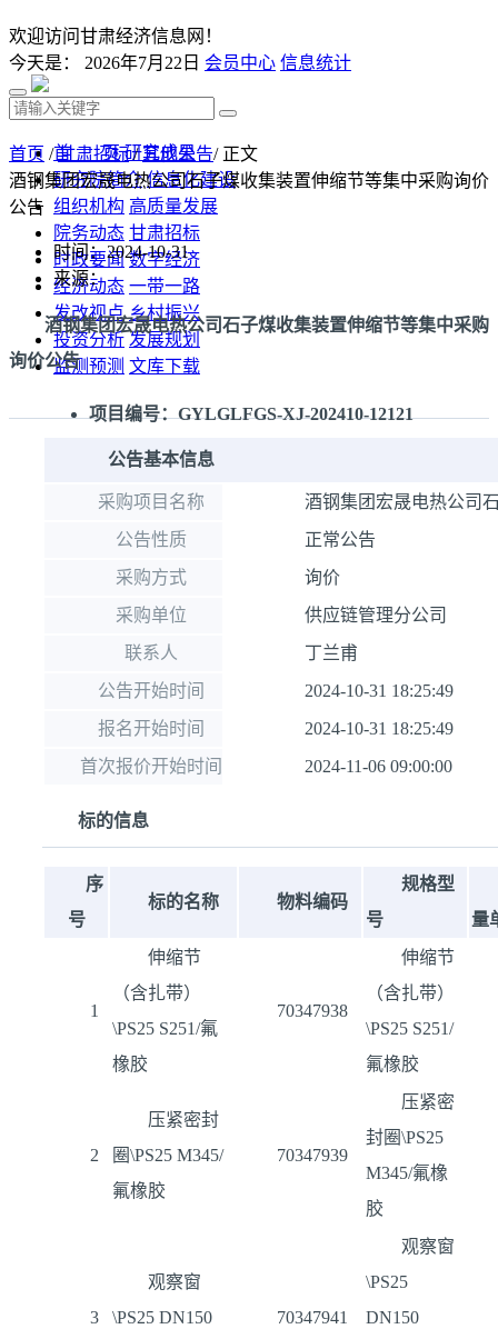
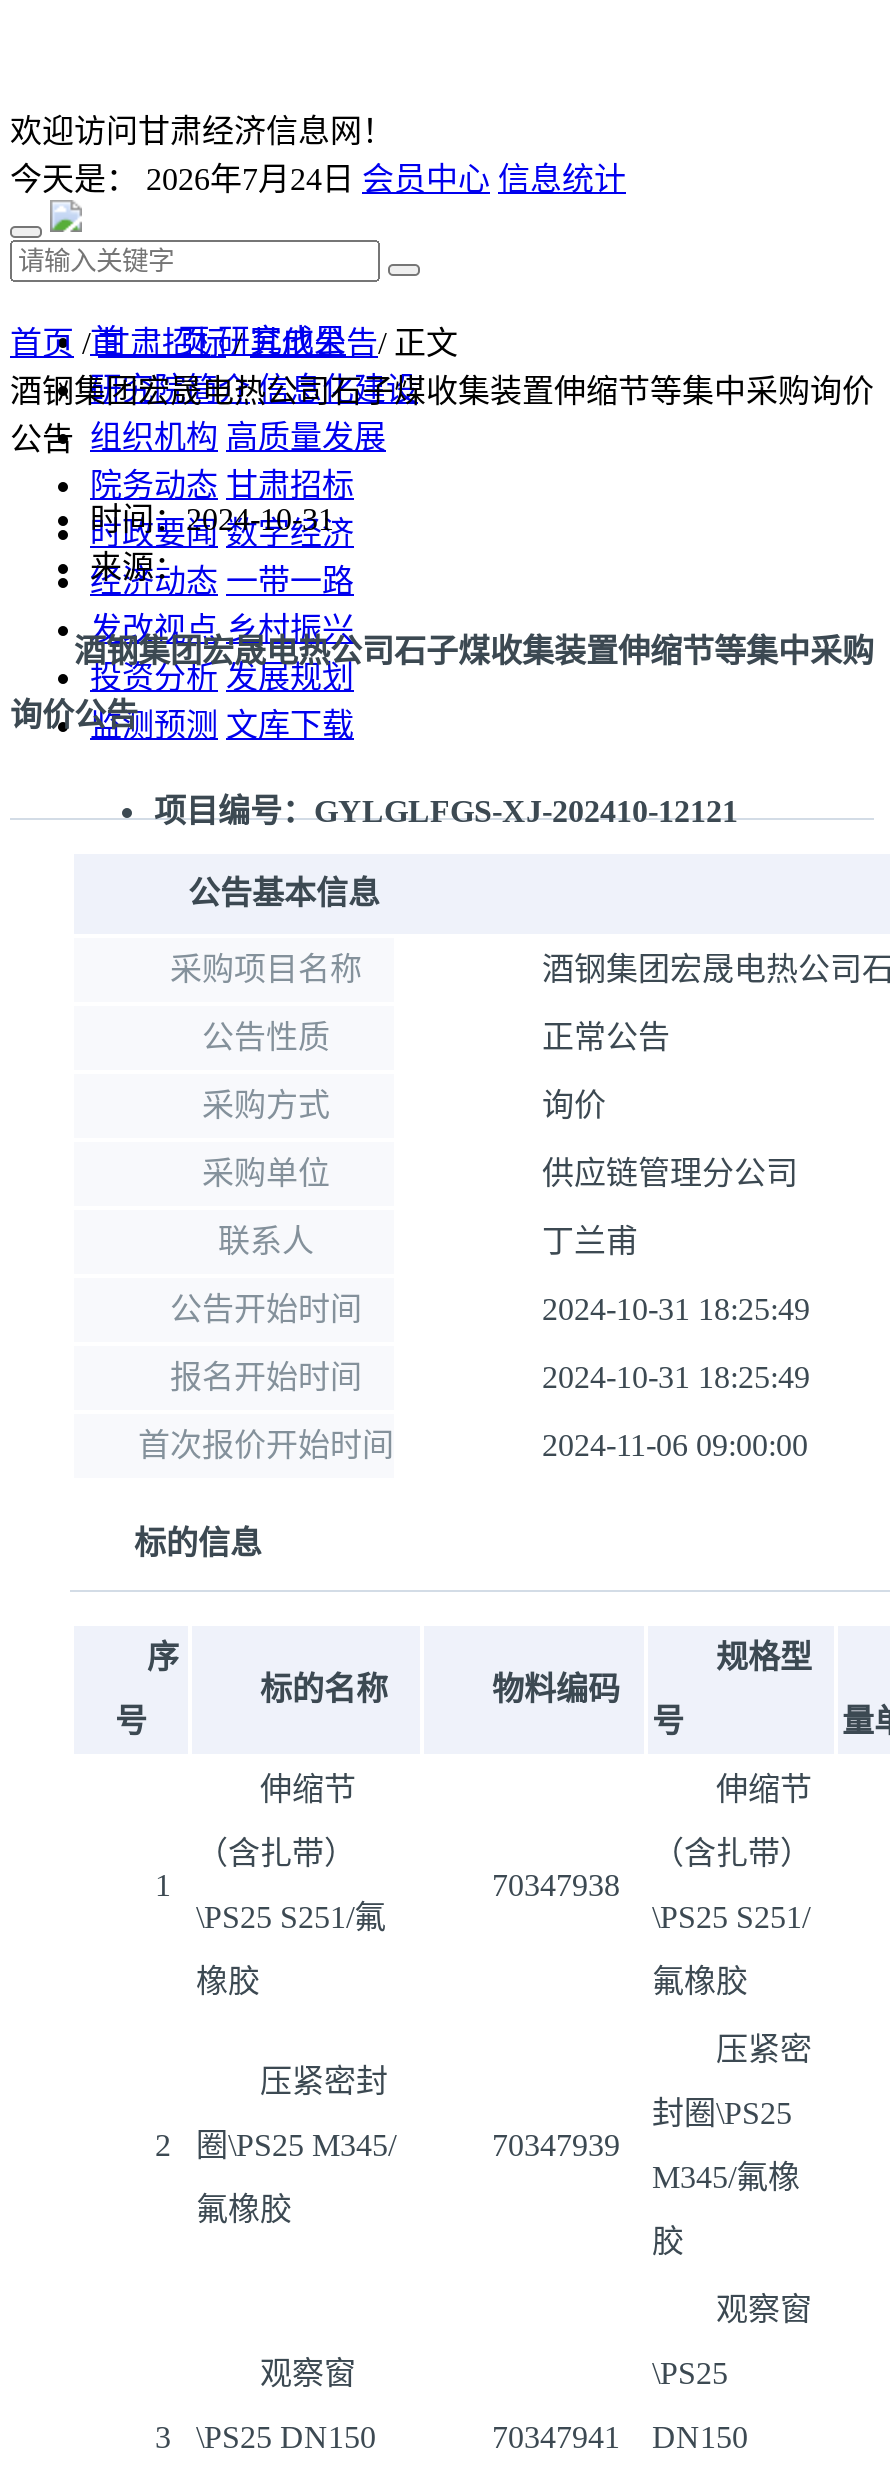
[9,53,351,72] 今天是：2026年7月22日会员中心 信息统计 -> [10,162,626,196] 今天是：2026年7月24日会员中心 信息统计

